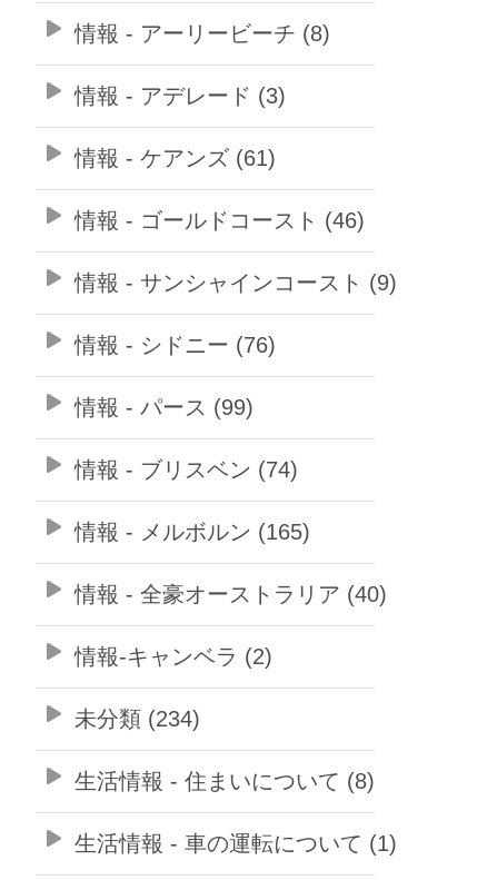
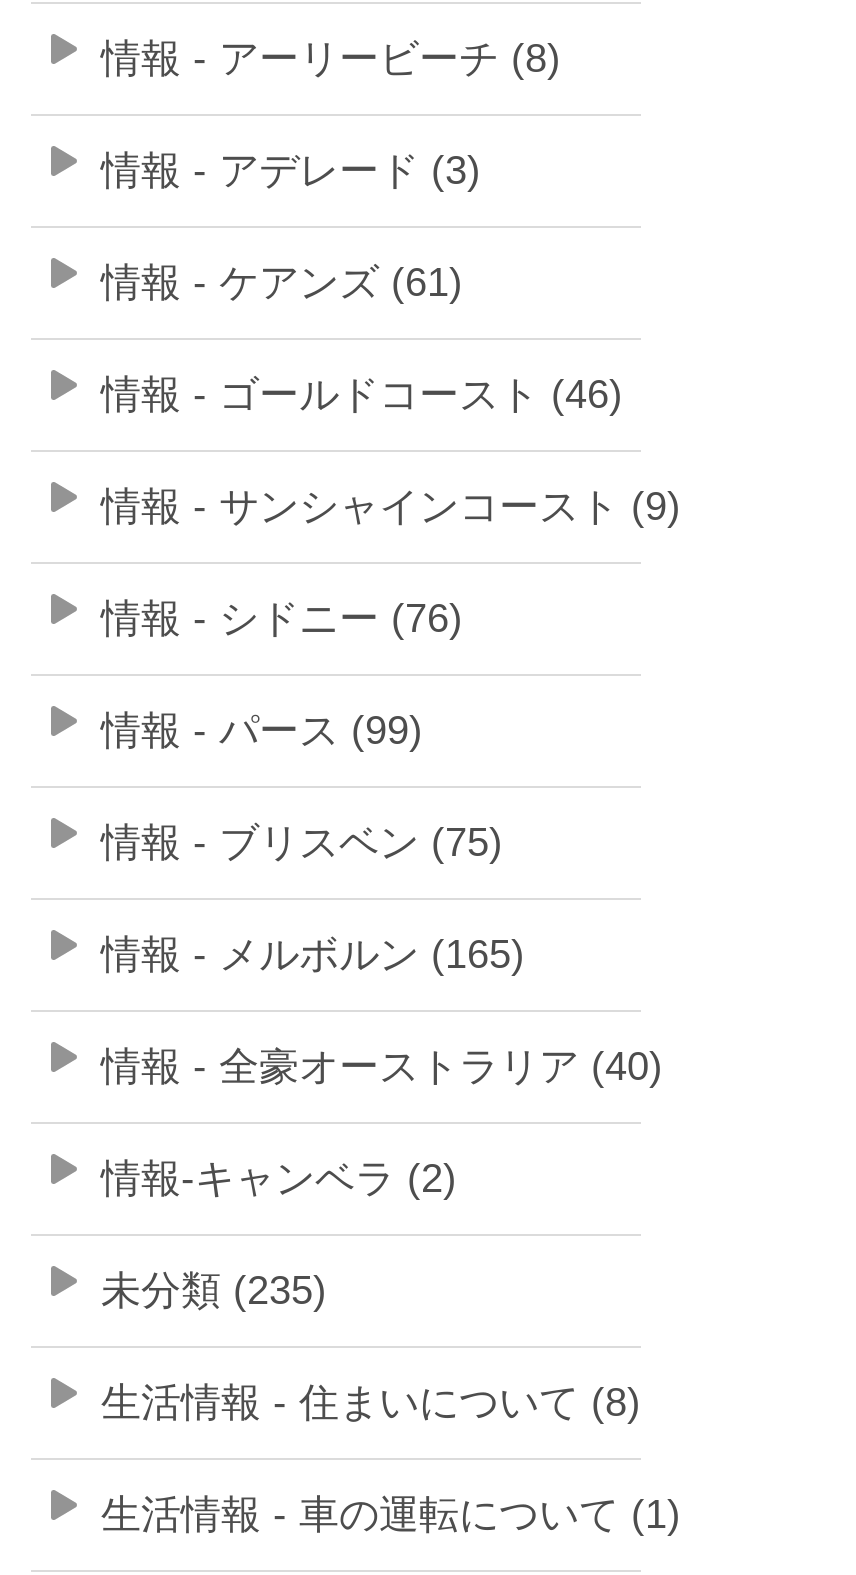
[74,457,298,481] 情報 - ブリスベン (74) -> [101,820,503,864] 情報 - ブリスベン (75)
[74,706,200,731] 未分類 (234) -> [101,1268,327,1312] 未分類 (235)

